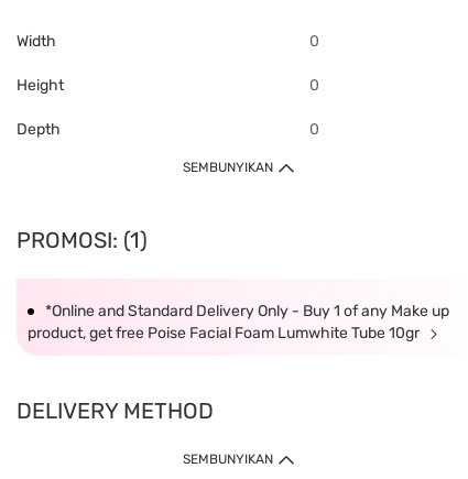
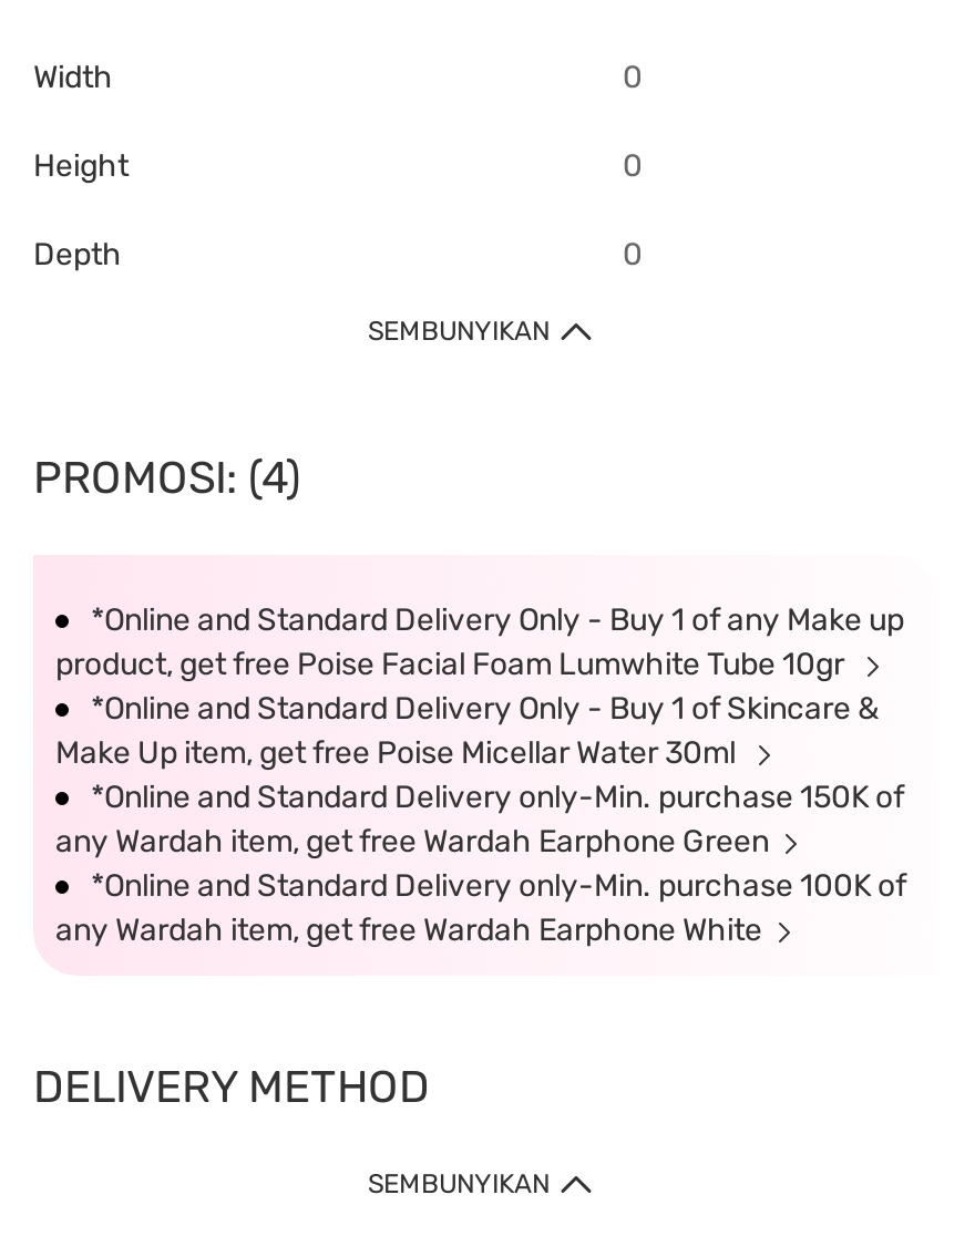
[17,227,148,253] PROMOSI: (1) -> [33,451,301,504] PROMOSI: (4)
none -> [55,690,906,949] *Online and Standard Delivery Only - Buy 1 of Skincare & | Make Up item, get free Poise Micellar Water 30ml | *Online and Standard Delivery only-Min. purchase 150K of | any Wardah item, get free Wardah Earphone Green | *Online and Standard Delivery only-Min. purchase 100K of | any Wardah item, get free Wardah Earphone White

